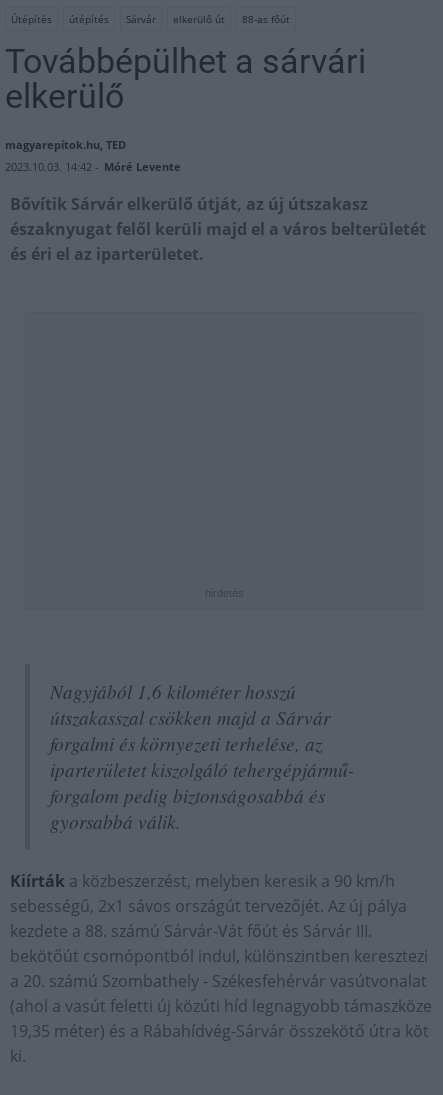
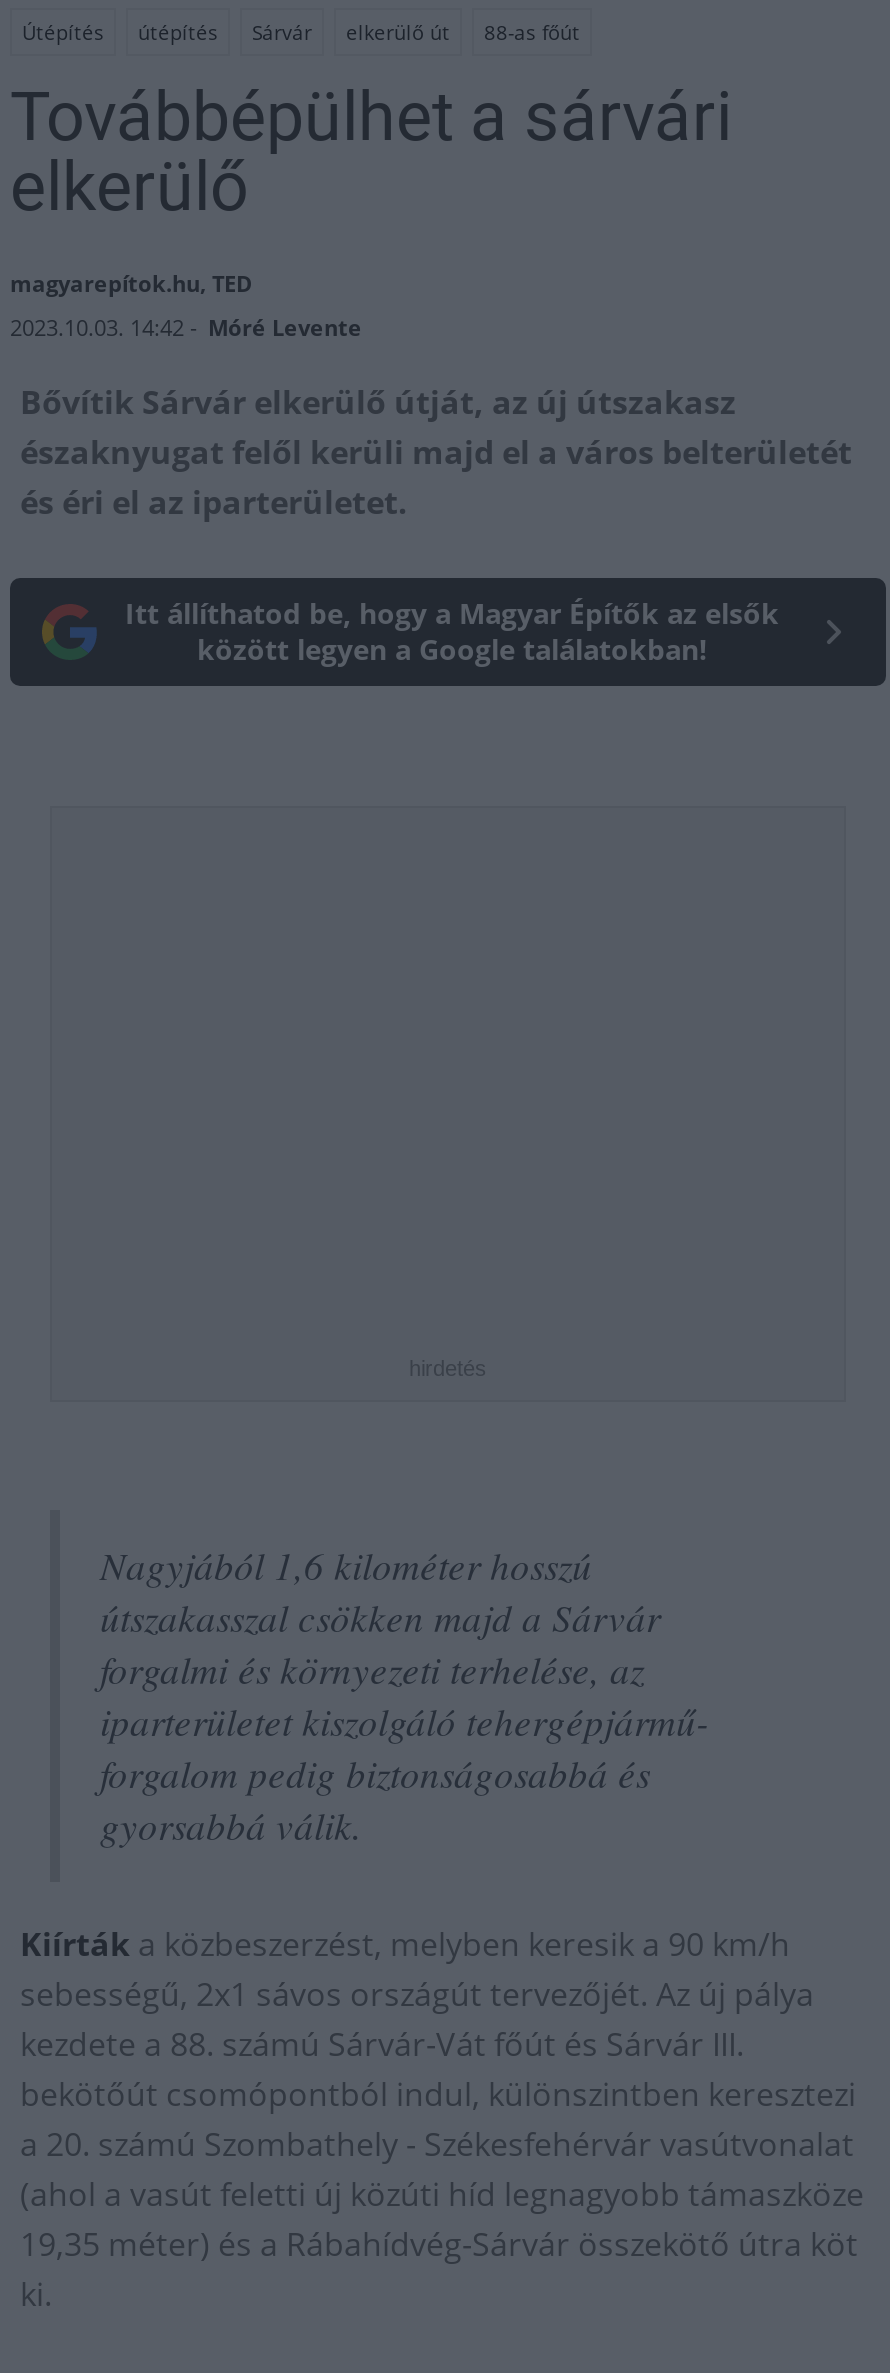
none -> [125,593,779,667] Itt állíthatod be, hogy a Magyar Építők az elsők | között legyen a Google találatokban!

